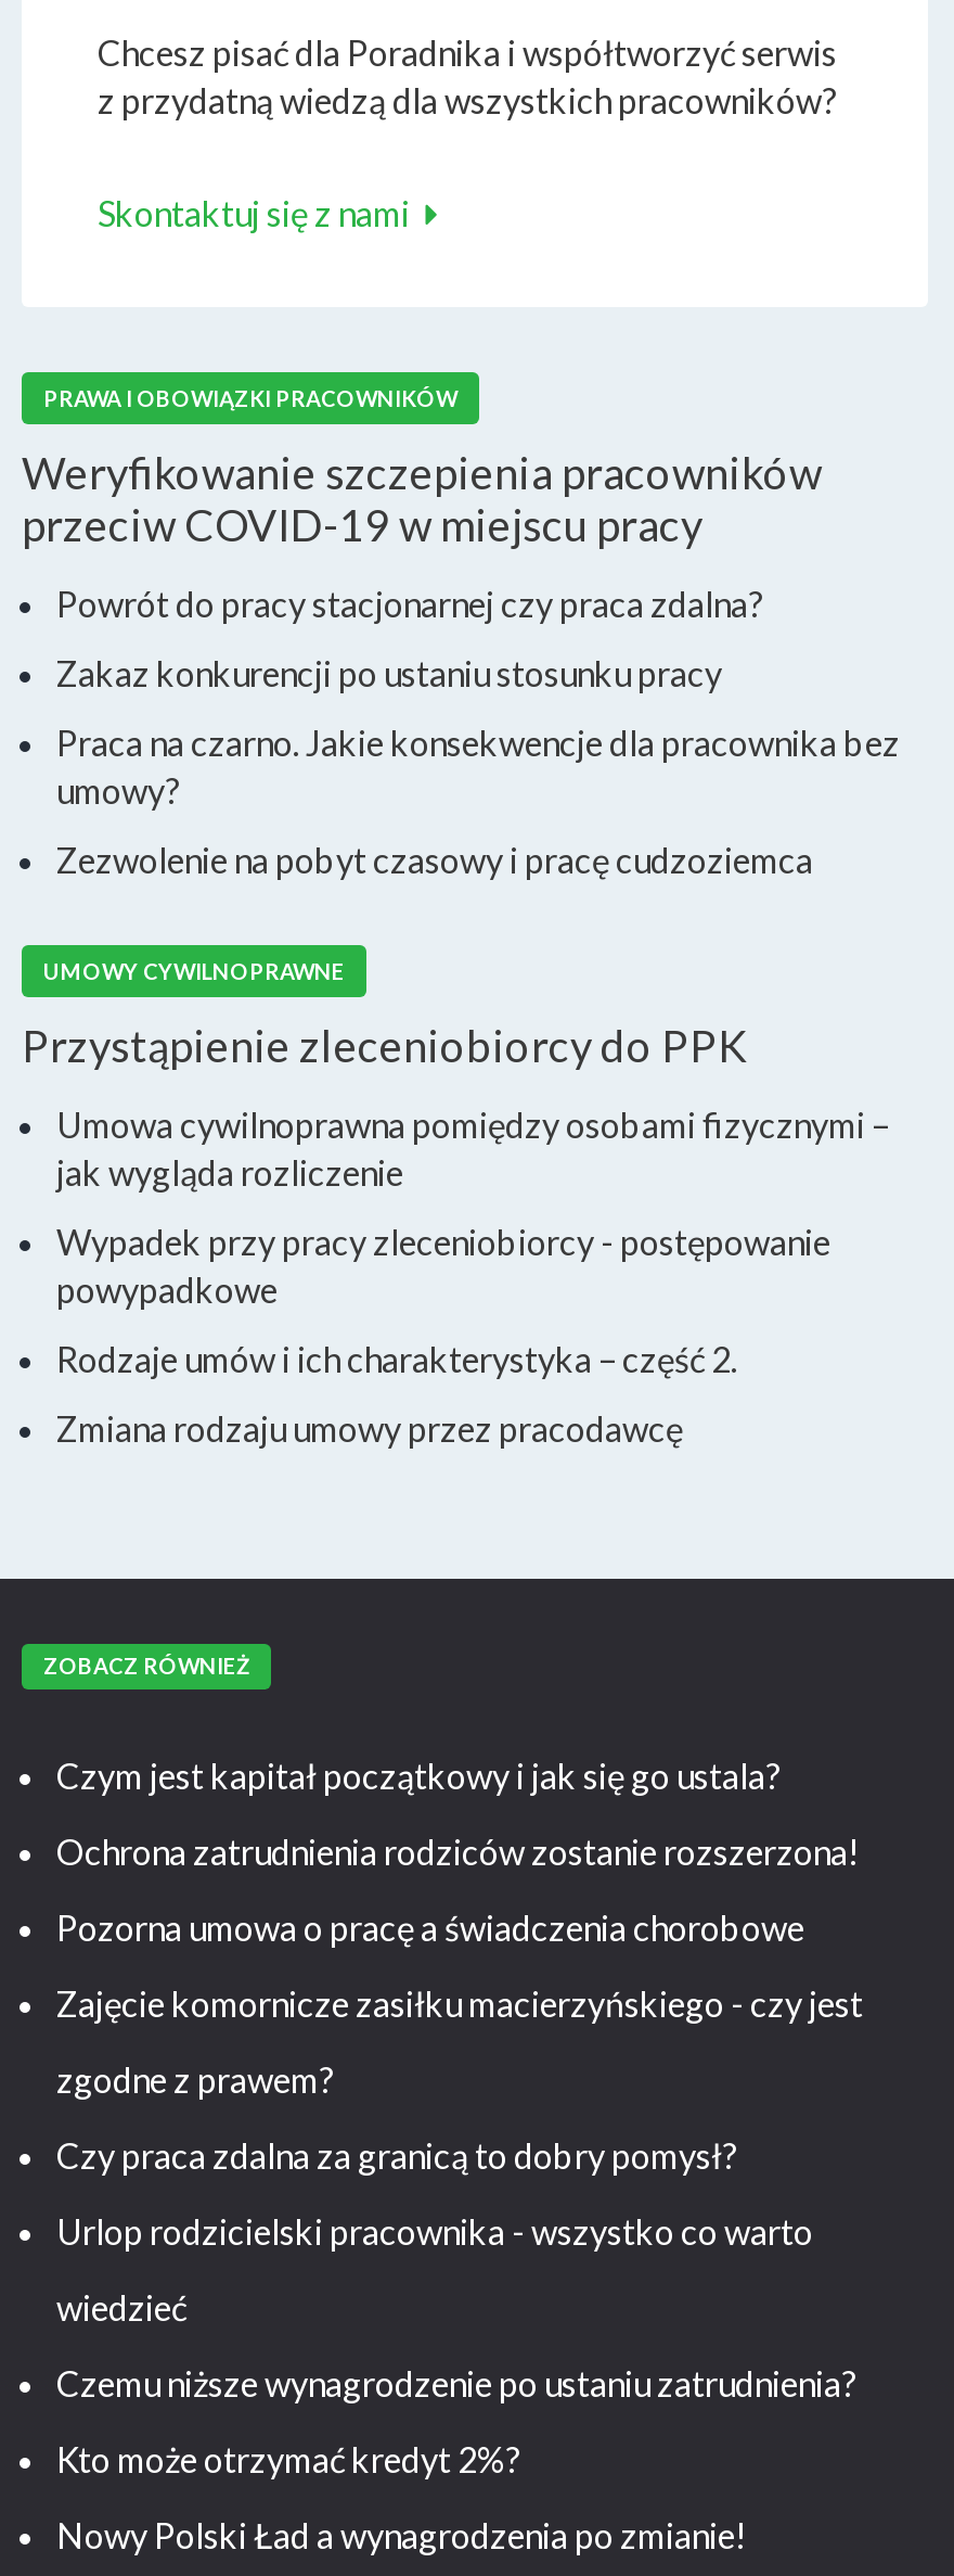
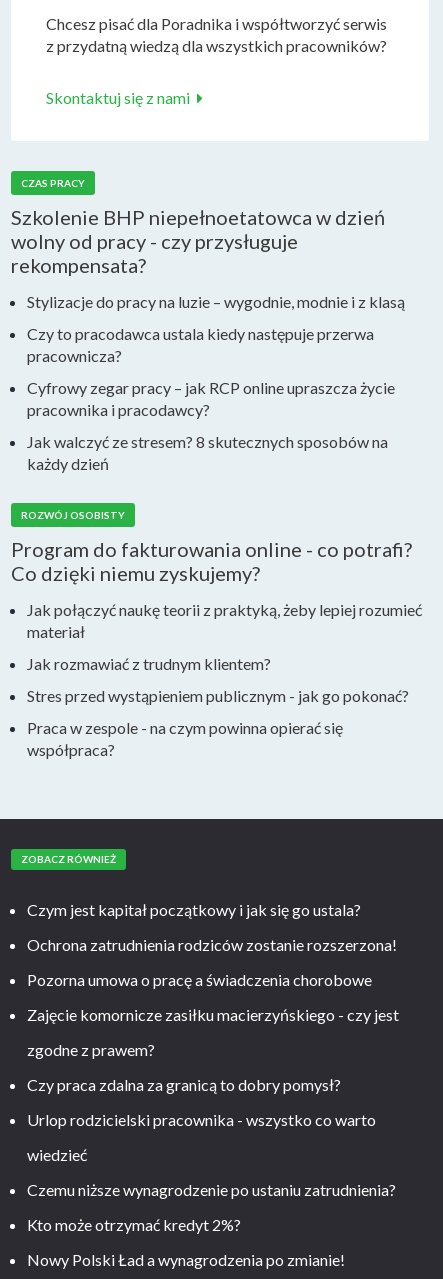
[43,385,457,411] PRAWA I OBOWIĄZKI PRACOWNIKÓW -> [21,177,85,189] CZAS PRACY
[22,446,822,550] Weryfikowanie szczepienia pracowników | przeciw COVID-19 w miejscu pracy -> [11,205,385,277] Szkolenie BHP niepełnoetatowca w dzień | wolny od pracy - czy przysługuje | rekompensata?
[56,583,763,624] Powrót do pracy stacjonarnej czy praca zdalna? -> [27,292,405,311] Stylizacje do pracy na luzie – wygodnie, modnie i z klasą
[56,652,722,693] Zakaz konkurencji po ustaniu stosunku pracy -> [27,324,374,365] Czy to pracodawca ustala kiedy następuje przerwa | pracownicza?
[56,722,900,811] Praca na czarno. Jakie konsekwencje dla pracownika bez | umowy? -> [27,378,395,419] Cyfrowy zegar pracy – jak RCP online upraszcza życie | pracownika i pracodawcy?
[56,839,813,880] Zezwolenie na pobyt czasowy i pracę cudzoziemca -> [27,432,388,473] Jak walczyć ze stresem? 8 skutecznych sposobów na | każdy dzień
[43,958,345,984] UMOWY CYWILNOPRAWNE -> [21,509,125,521] ROZWÓJ OSOBISTY
[22,1019,748,1071] Przystąpienie zleceniobiorcy do PPK -> [11,537,412,585] Program do fakturowania online - co potrafi? | Co dzięki niemu zyskujemy?
[56,1104,889,1193] Umowa cywilnoprawna pomiędzy osobami fizycznymi – | jak wygląda rozliczenie -> [27,600,422,641] Jak połączyć naukę teorii z praktyką, żeby lepiej rozumieć | materiał
[56,1221,830,1310] Wypadek przy pracy zleceniobiorcy - postępowanie | powypadkowe -> [27,654,271,673] Jak rozmawiać z trudnym klientem?
[56,1338,737,1379] Rodzaje umów i ich charakterystyka – część 2. -> [27,686,409,705] Stres przed wystąpieniem publicznym - jak go pokonać?
[56,1407,683,1449] Zmiana rodzaju umowy przez pracodawcę -> [27,718,343,759] Praca w zespole - na czym powinna opierać się | współpraca?

